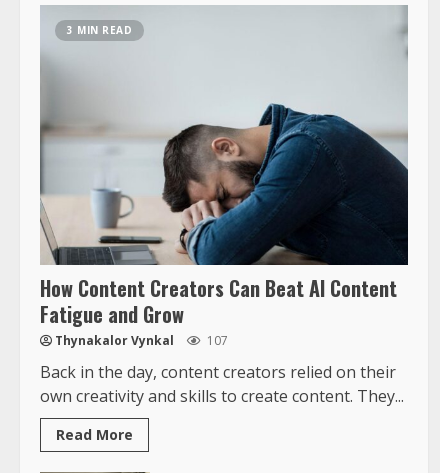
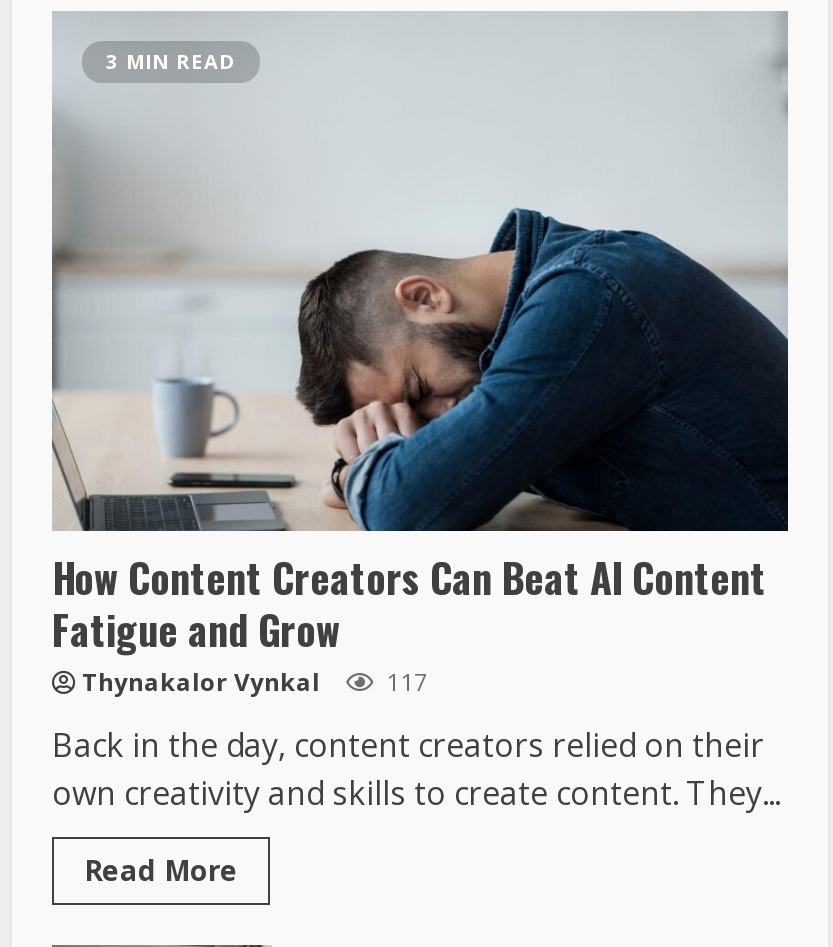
[55,332,228,349] Thynakalor Vynkal 107 -> [82,665,428,699] Thynakalor Vynkal 117

